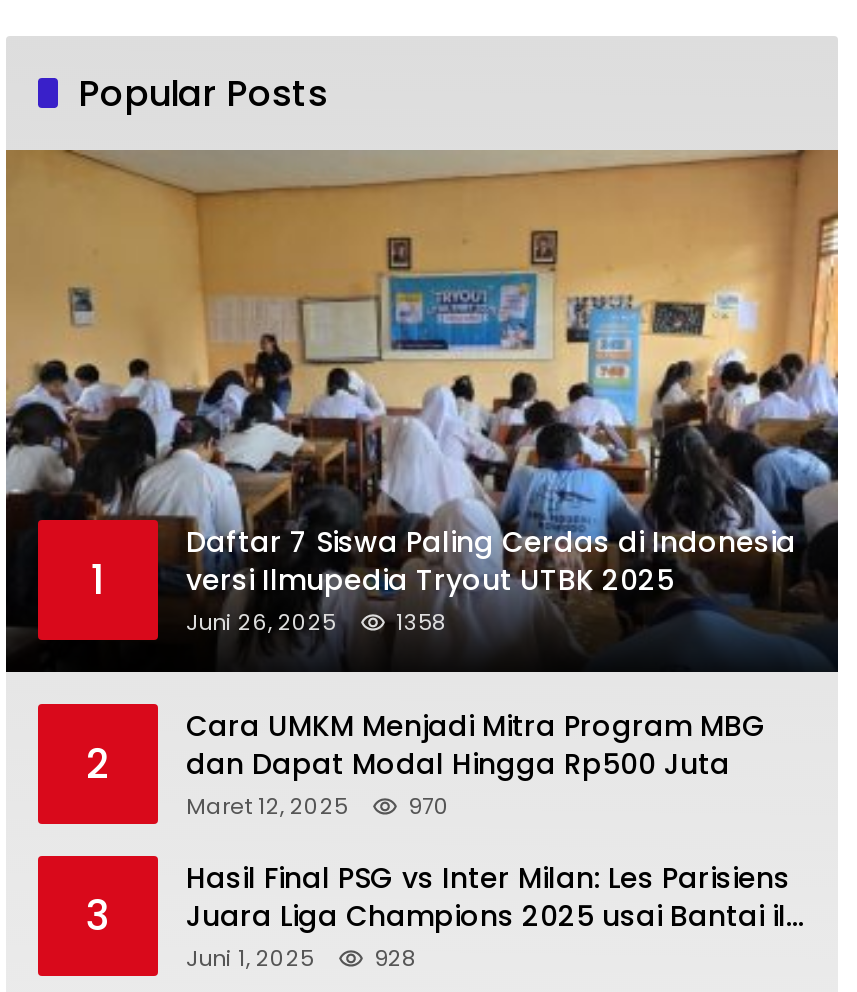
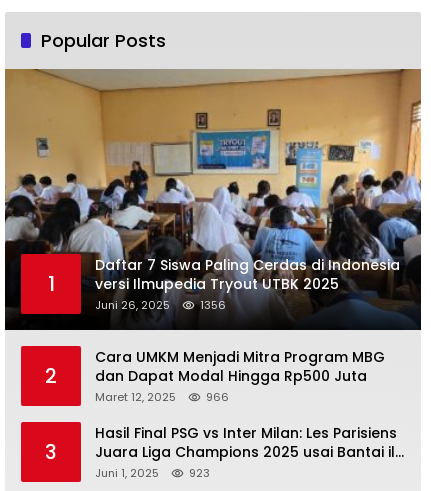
[186,606,446,638] Juni 26, 2025 1358 -> [95,297,226,313] Juni 26, 2025 1356
[186,790,450,822] Maret 12, 2025 970 -> [95,389,229,405] Maret 12, 2025 966
[374,942,416,974] 928 -> [189,465,210,481] 923

